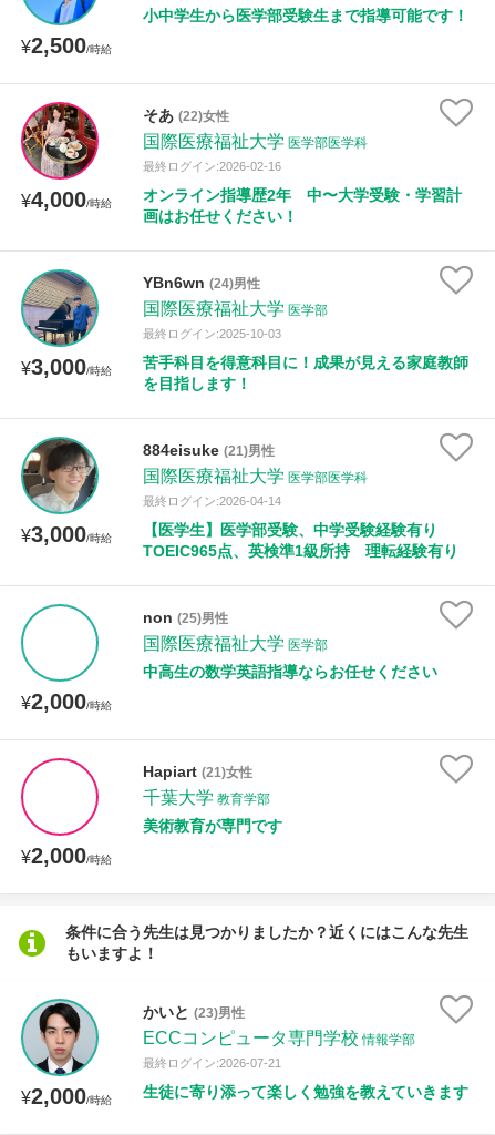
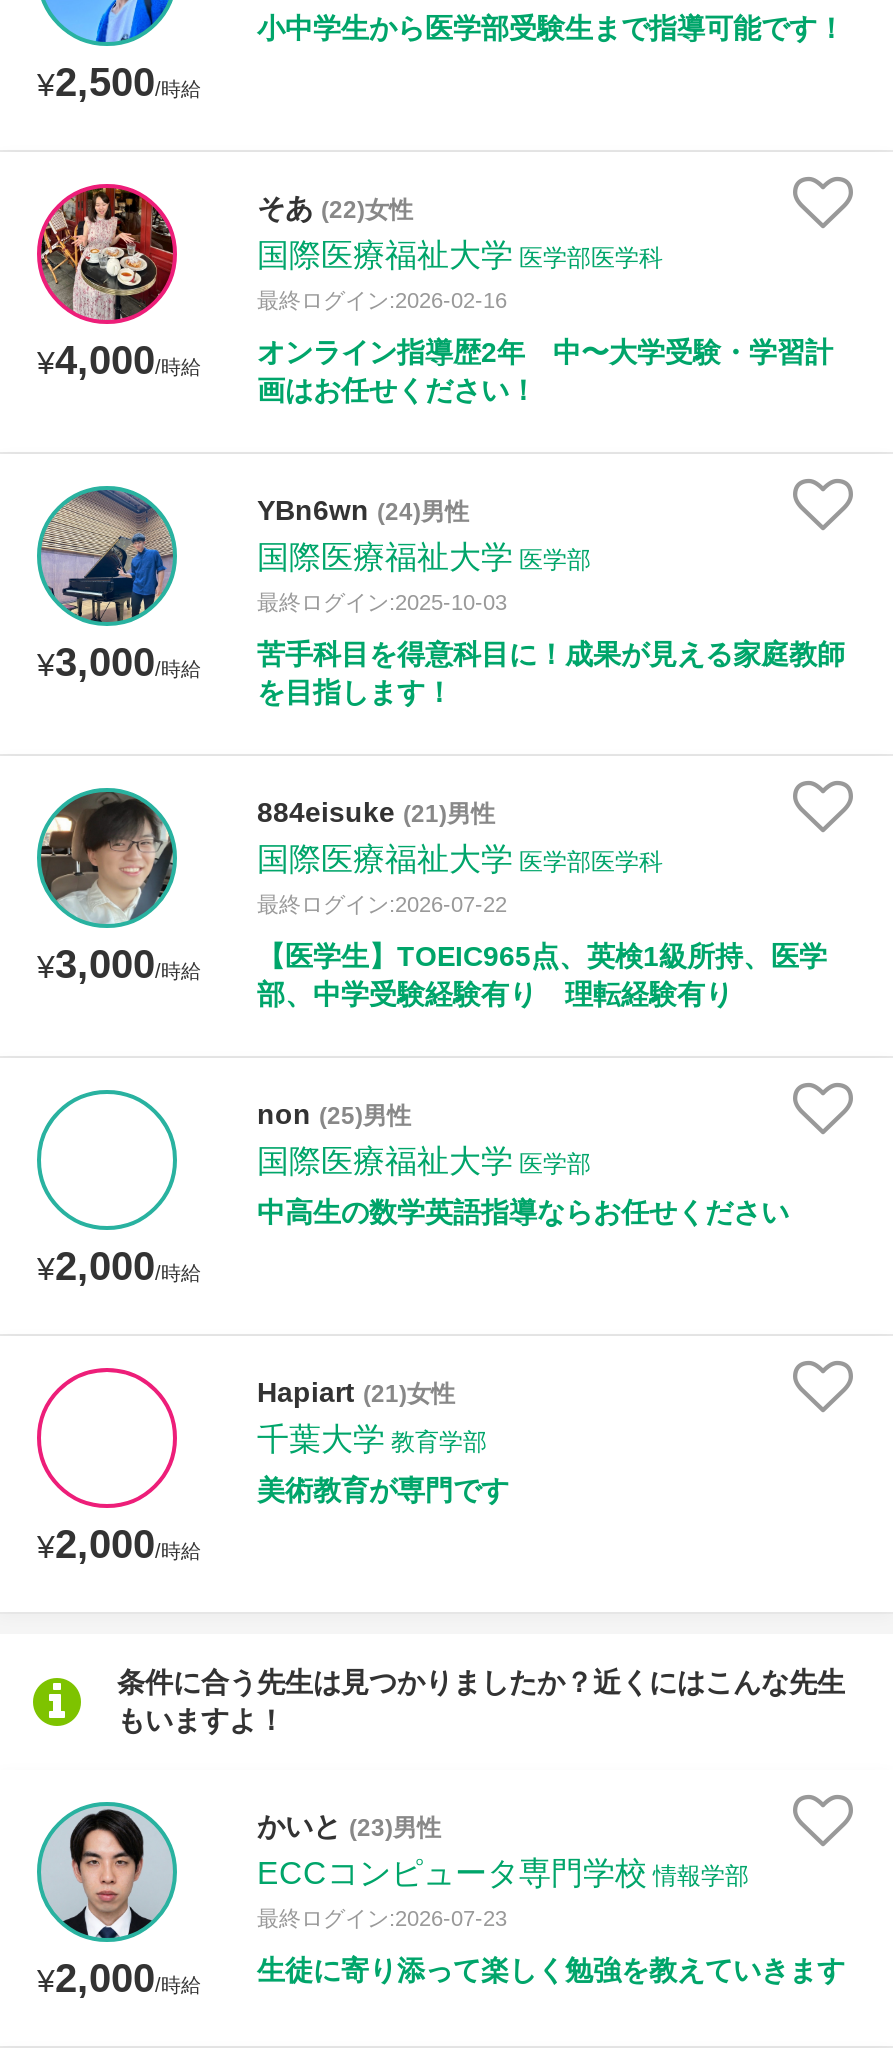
[143,494,281,508] 最終ログイン:2026-04-14 -> [257,892,507,916] 最終ログイン:2026-07-22
[143,521,458,560] 【医学生】医学部受験、中学受験経験有り | TOEIC965点、英検準1級所持 理転経験有り -> [257,940,827,1010] 【医学生】TOEIC965点、英検1級所持、医学 | 部、中学受験経験有り 理転経験有り
[143,1056,281,1070] 最終ログイン:2026-07-21 -> [257,1906,507,1930] 最終ログイン:2026-07-23

